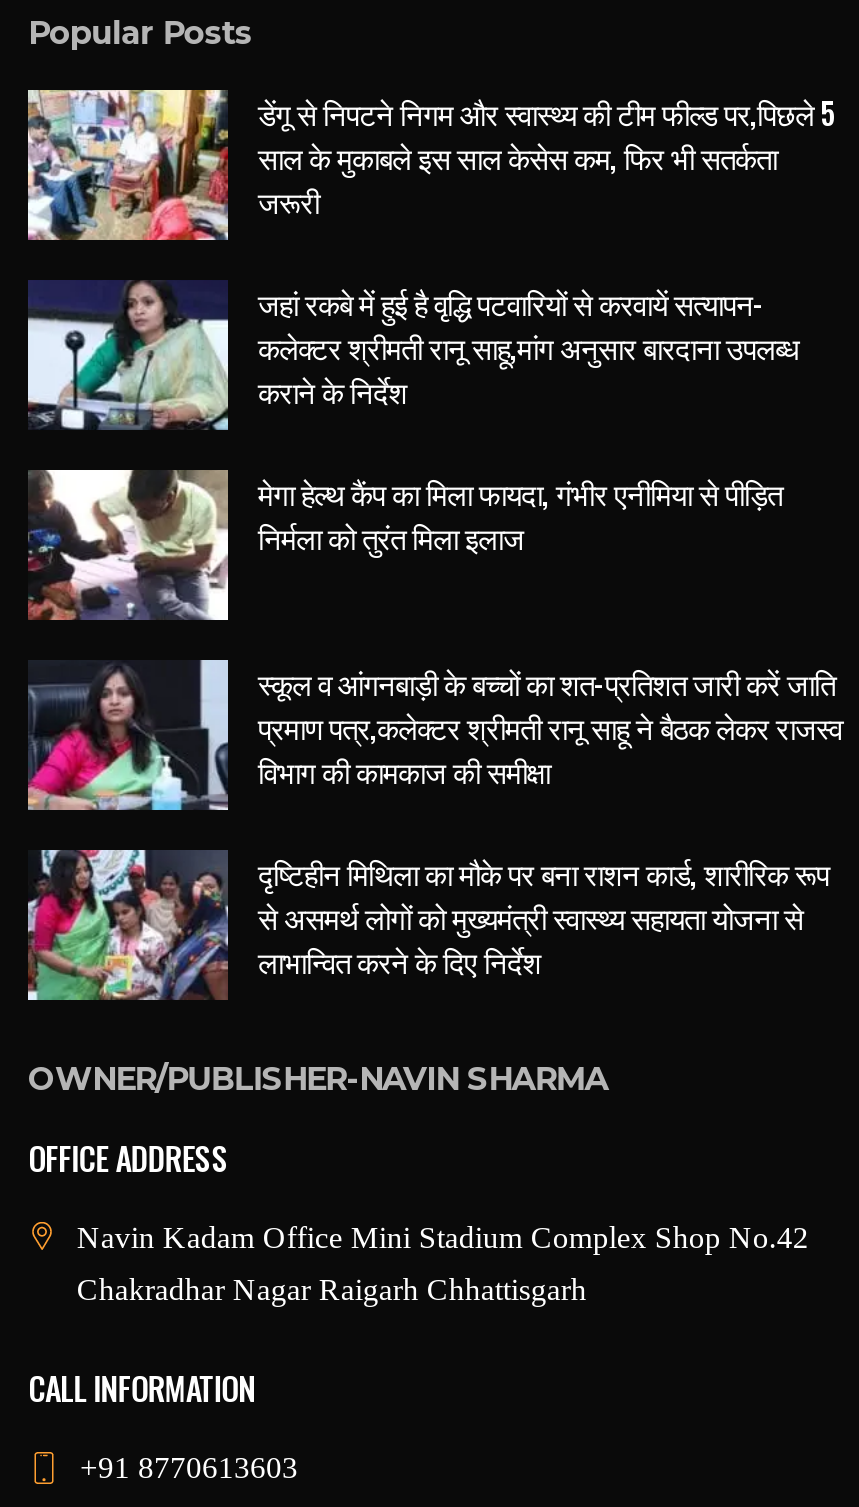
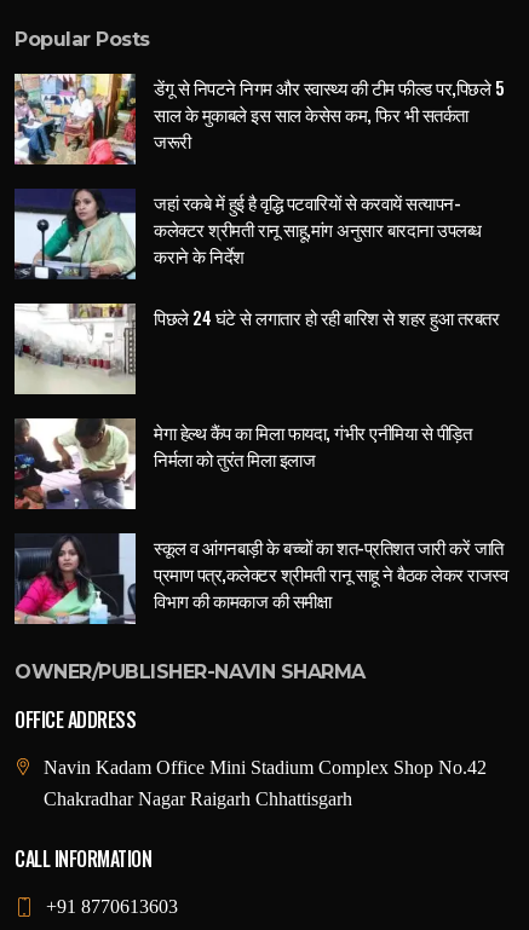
none -> [13,302,499,395] [image] | पिछले 24 घंटे से लगातार हो रही बारिश से शहर हुआ तरबतर
moved [24,468,842,791] -> [12,417,507,613]: [image] | मेगा हेल्थ कैंप का मिला फायदा, गंभीर एनीमिया से पीड़ित | निर्मला को तुरंत मिला इलाज | स्कूल व आंगनबाड़ी के बच्चों का शत-प्रतिशत जारी करें जाति | प्रमाण पत्र,कलेक्टर श्रीमती रानू साहू ने बैठक लेकर राजस्व | विभाग की कामकाज की समीक्षा
[26,848,829,1002] [image] | दृष्टिहीन मिथिला का मौके पर बना राशन कार्ड, शारीरिक रूप | से असमर्थ लोगों को मुख्यमंत्री स्वास्थ्य सहायता योजना से | लाभान्वित करने के दिए निर्देश -> none

